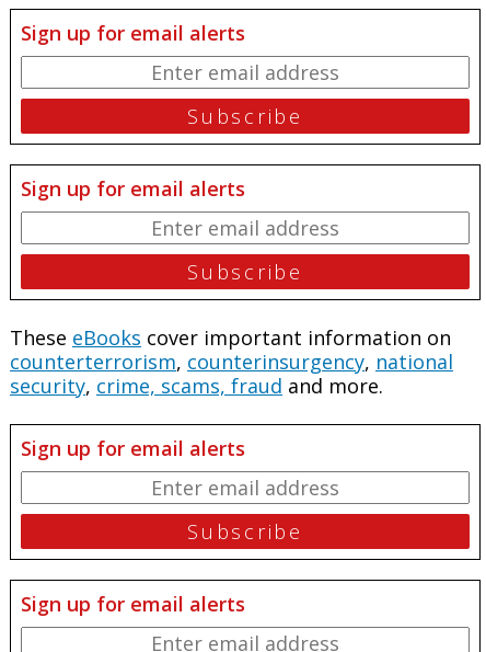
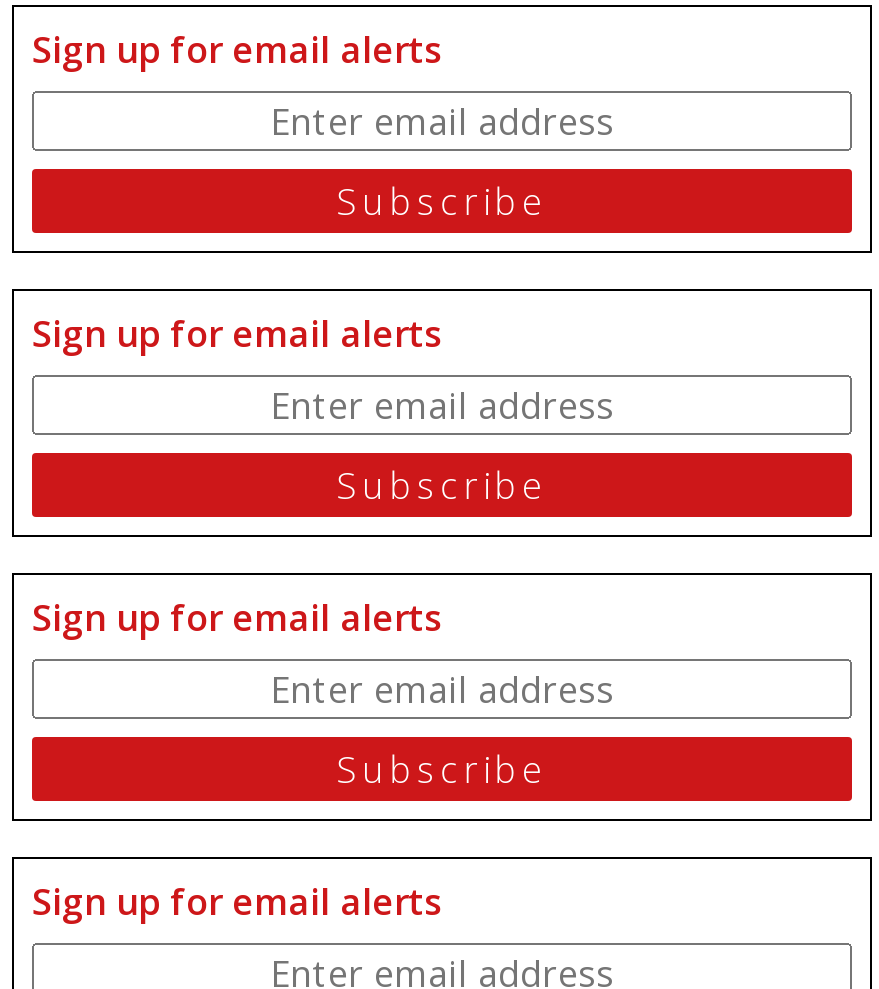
[10,324,453,398] These eBooks cover important information on | counterterrorism, counterinsurgency, national | security,crime, scams, fraudand more. -> none

